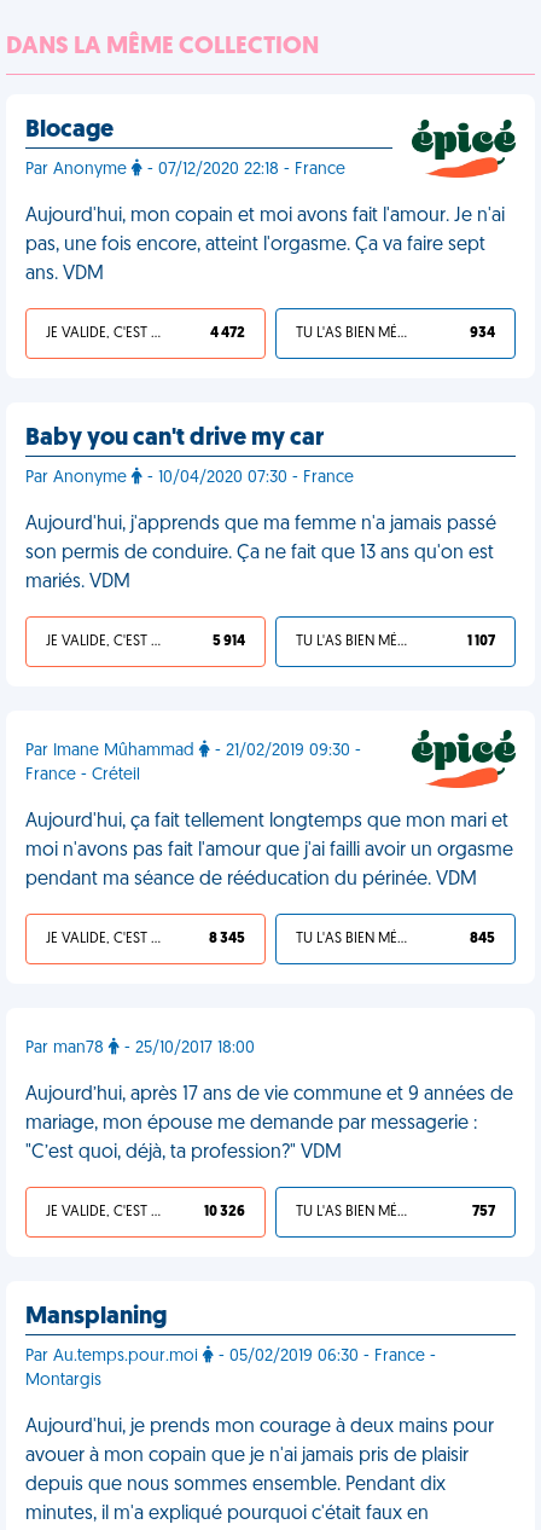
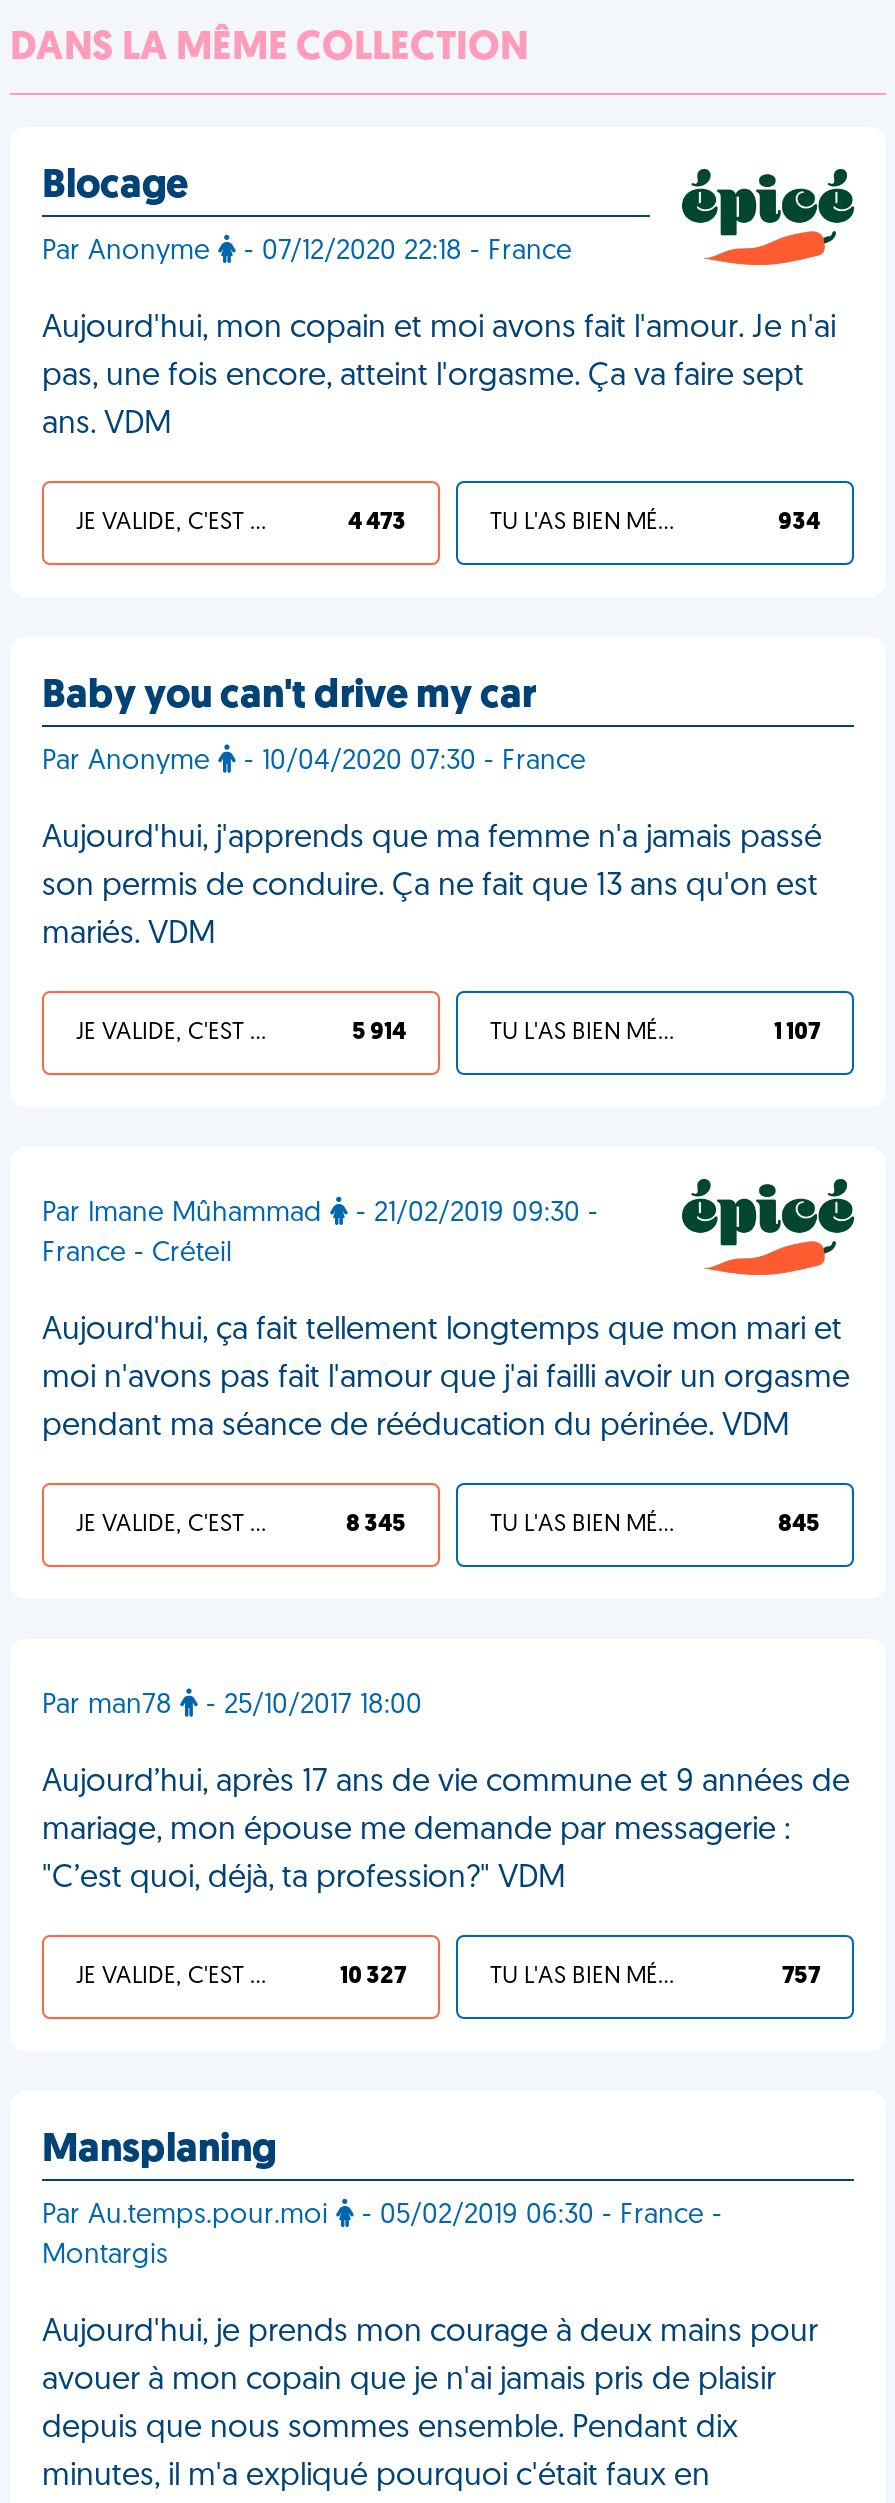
[210,326,245,341] 4 472 -> [348,511,406,535] 4 473
[204,1205,245,1219] 10 326 -> [340,1965,406,1989] 10 327

